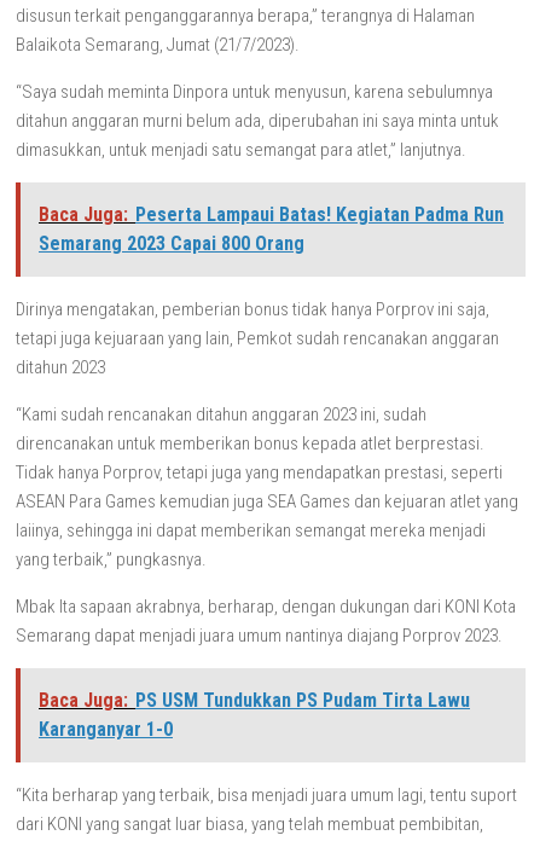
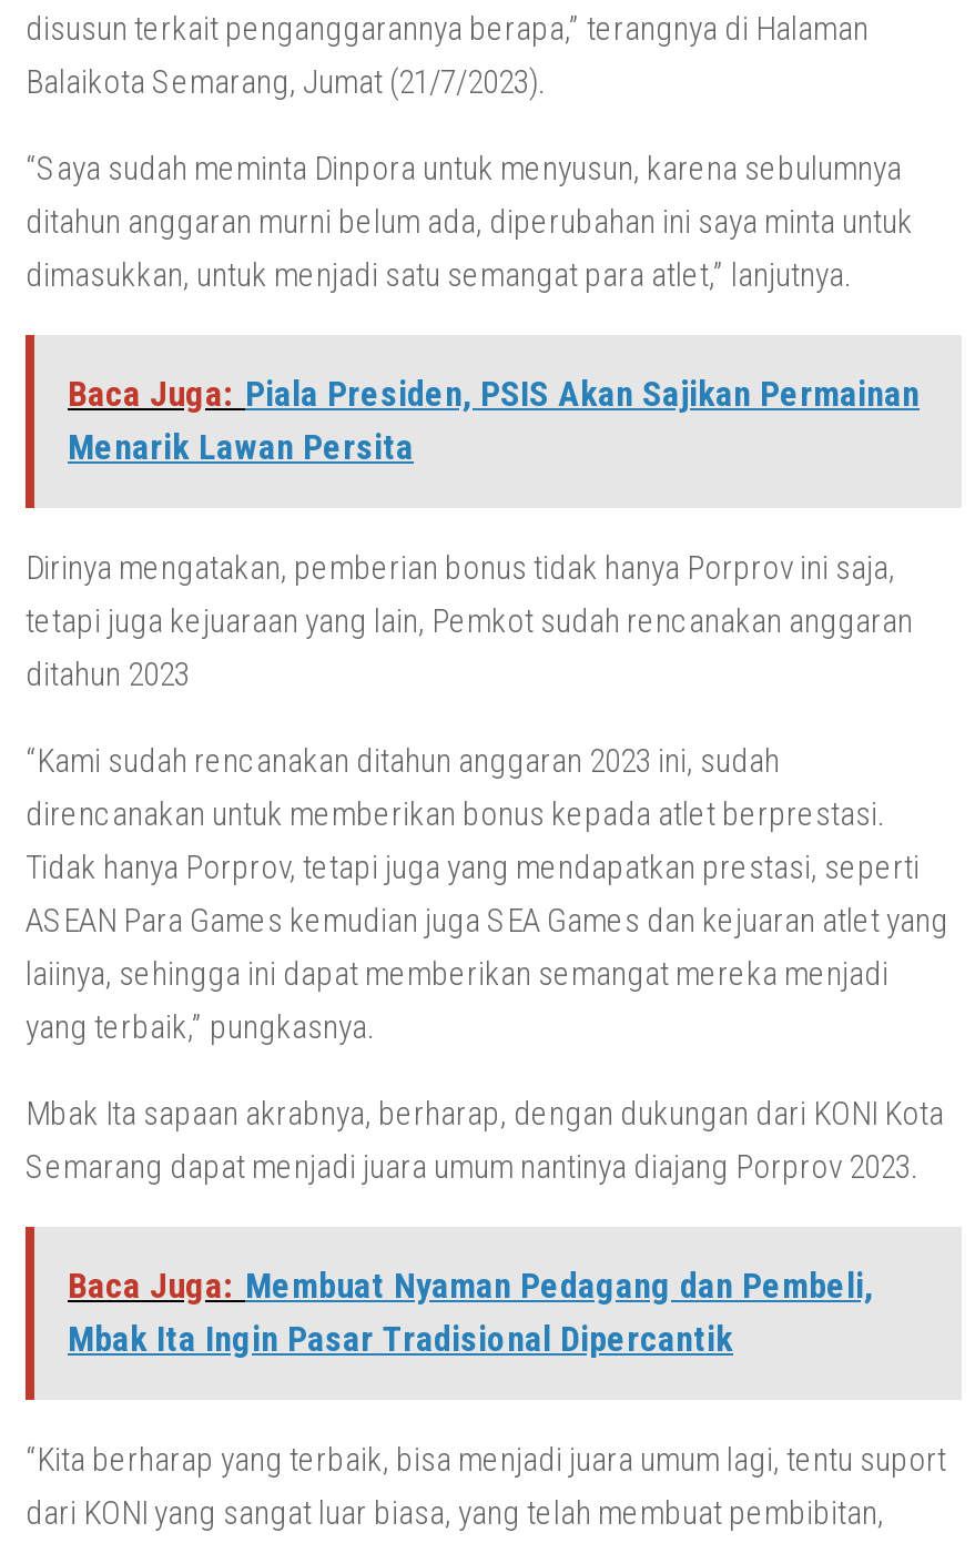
[39,203,504,255] Baca Juga: Peserta Lampaui Batas! Kegiatan Padma Run | Semarang 2023 Capai 800 Orang -> [68,373,920,468] Baca Juga: Piala Presiden, PSIS Akan Sajikan Permainan | Menarik Lawan Persita
[39,689,470,741] Baca Juga: PS USM Tundukkan PS Pudam Tirta Lawu | Karanganyar 1-0 -> [68,1265,873,1360] Baca Juga: Membuat Nyaman Pedagang dan Pembeli, | Mbak Ita Ingin Pasar Tradisional Dipercantik

